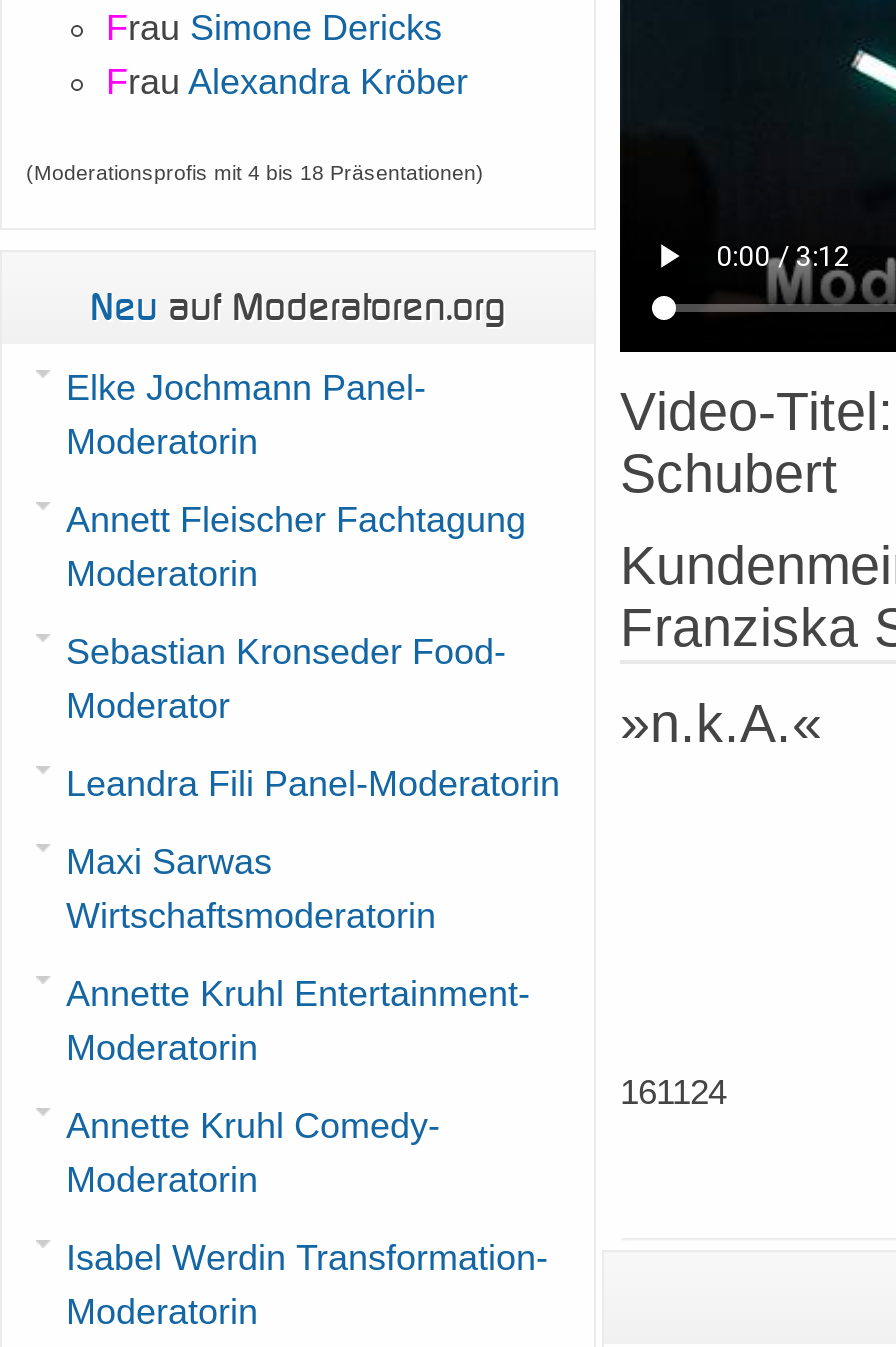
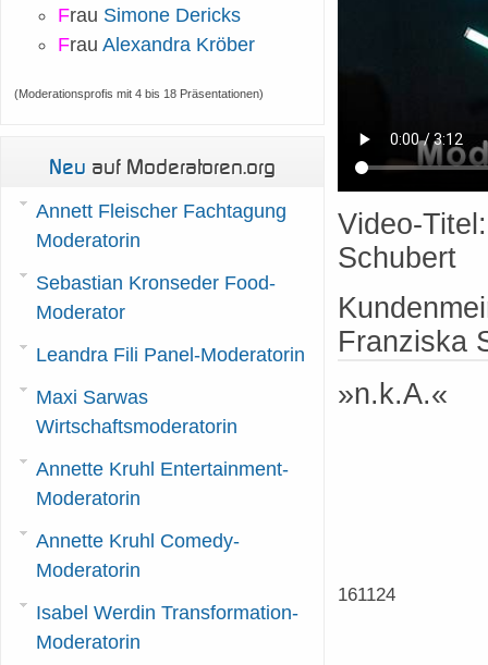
[66,368,426,462] Elke Jochmann Panel- | Moderatorin -> none

